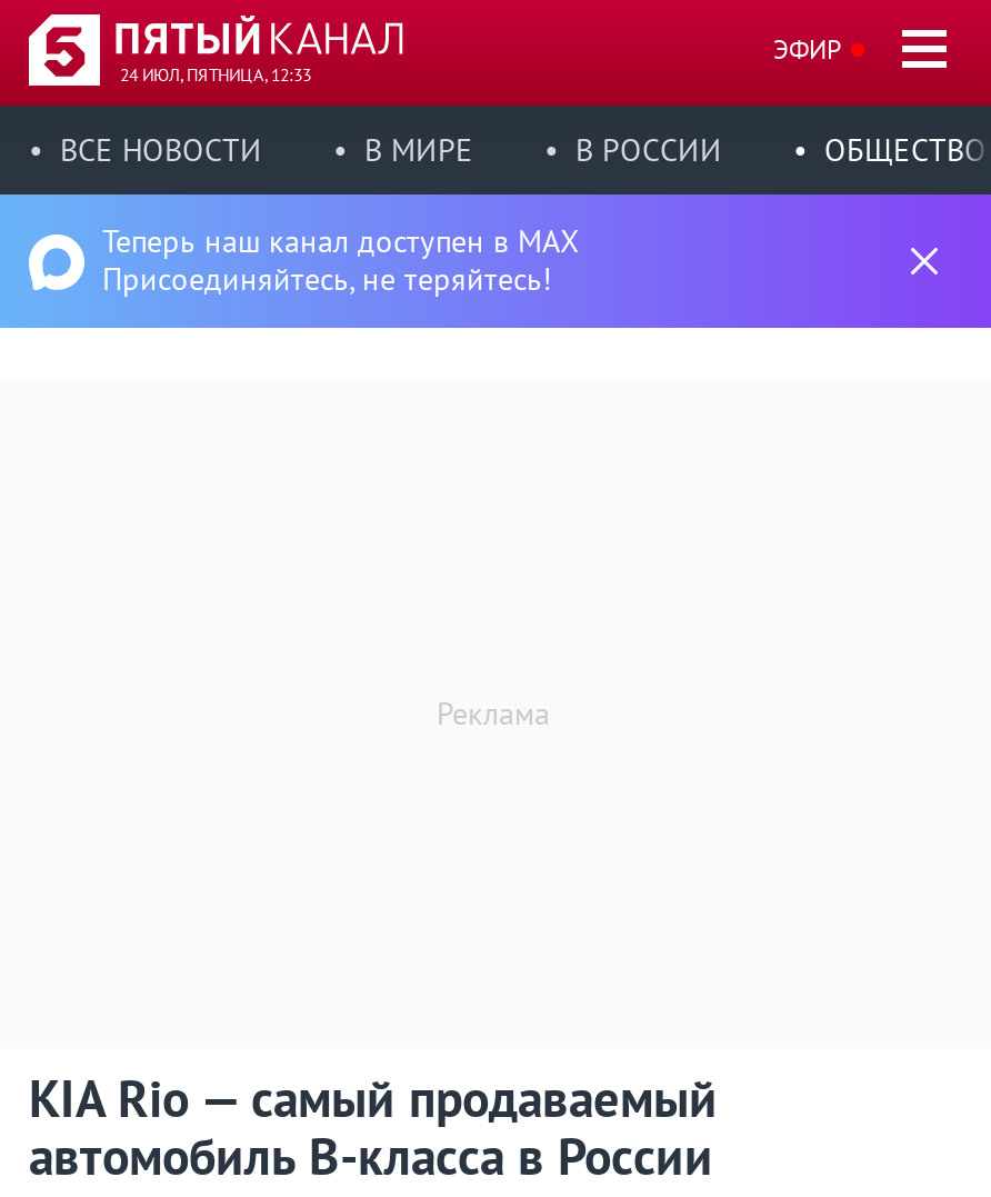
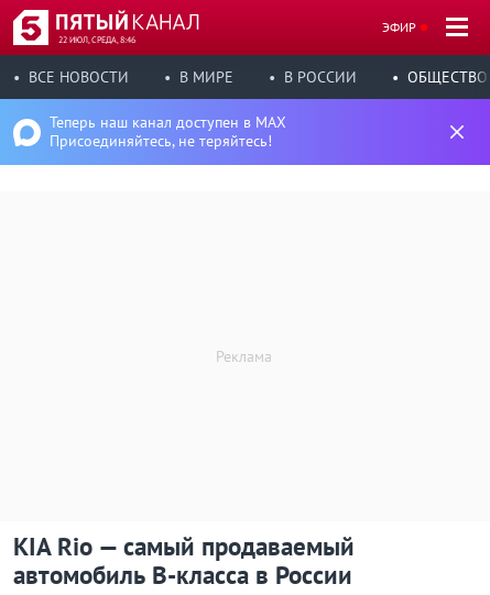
[120,63,311,86] 24 ИЮЛ, ПЯТНИЦА, 12:33 -> [58,34,135,45] 22 ИЮЛ, СРЕДА, 8:46

